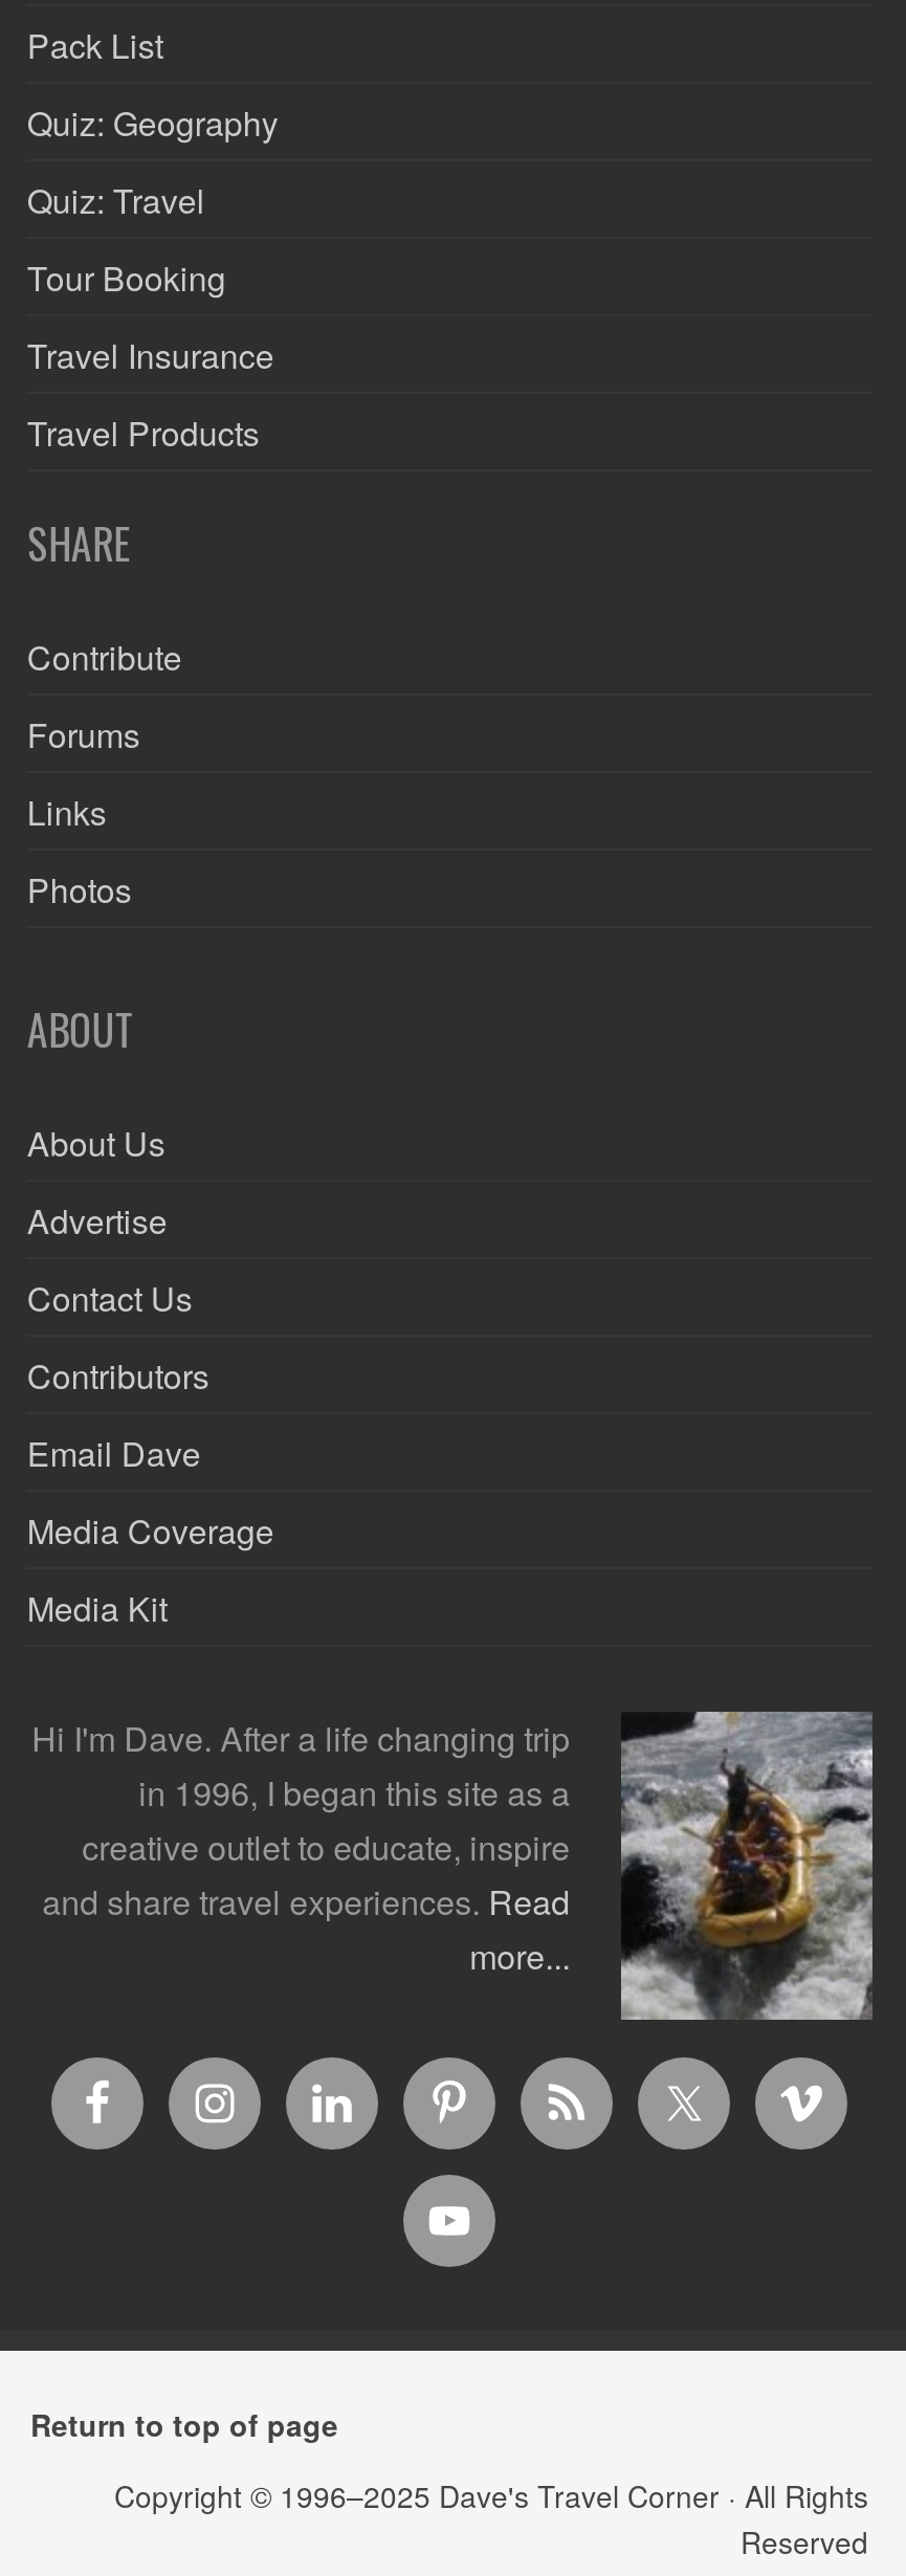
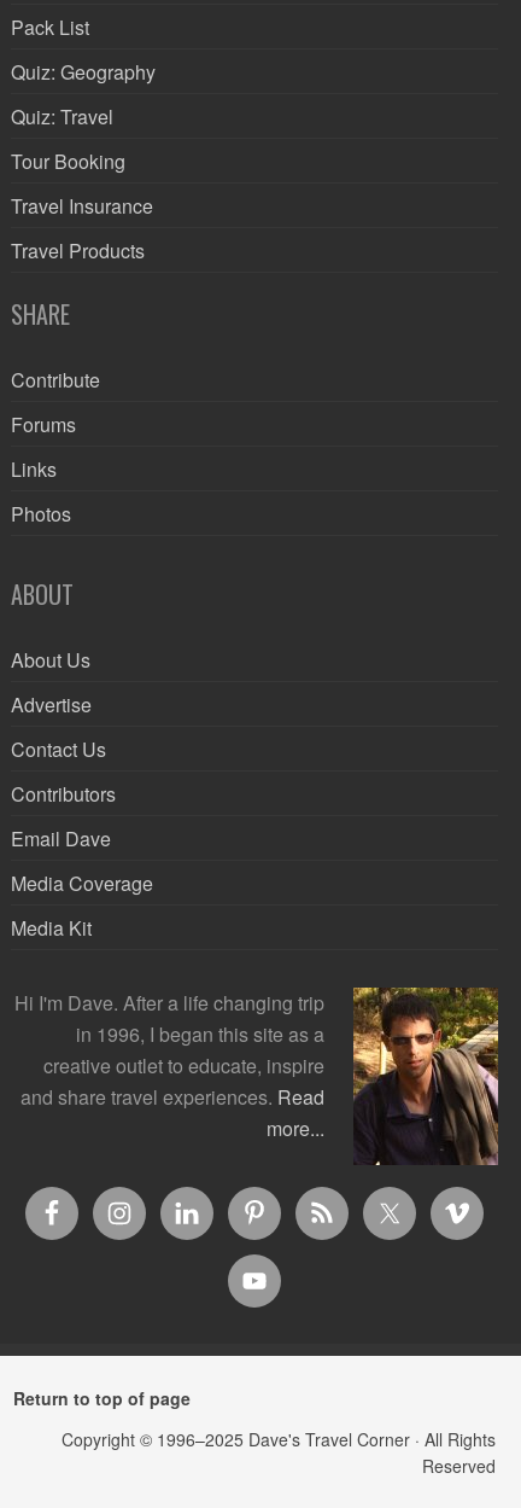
[619,1710,875,2022] [image] -> [352,986,498,1165] [image]

